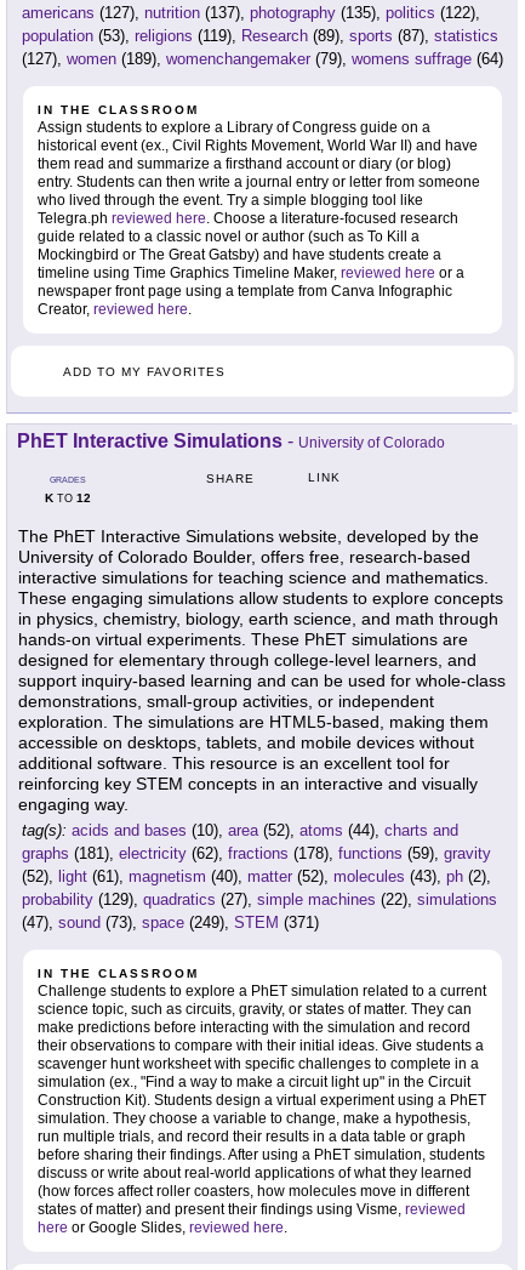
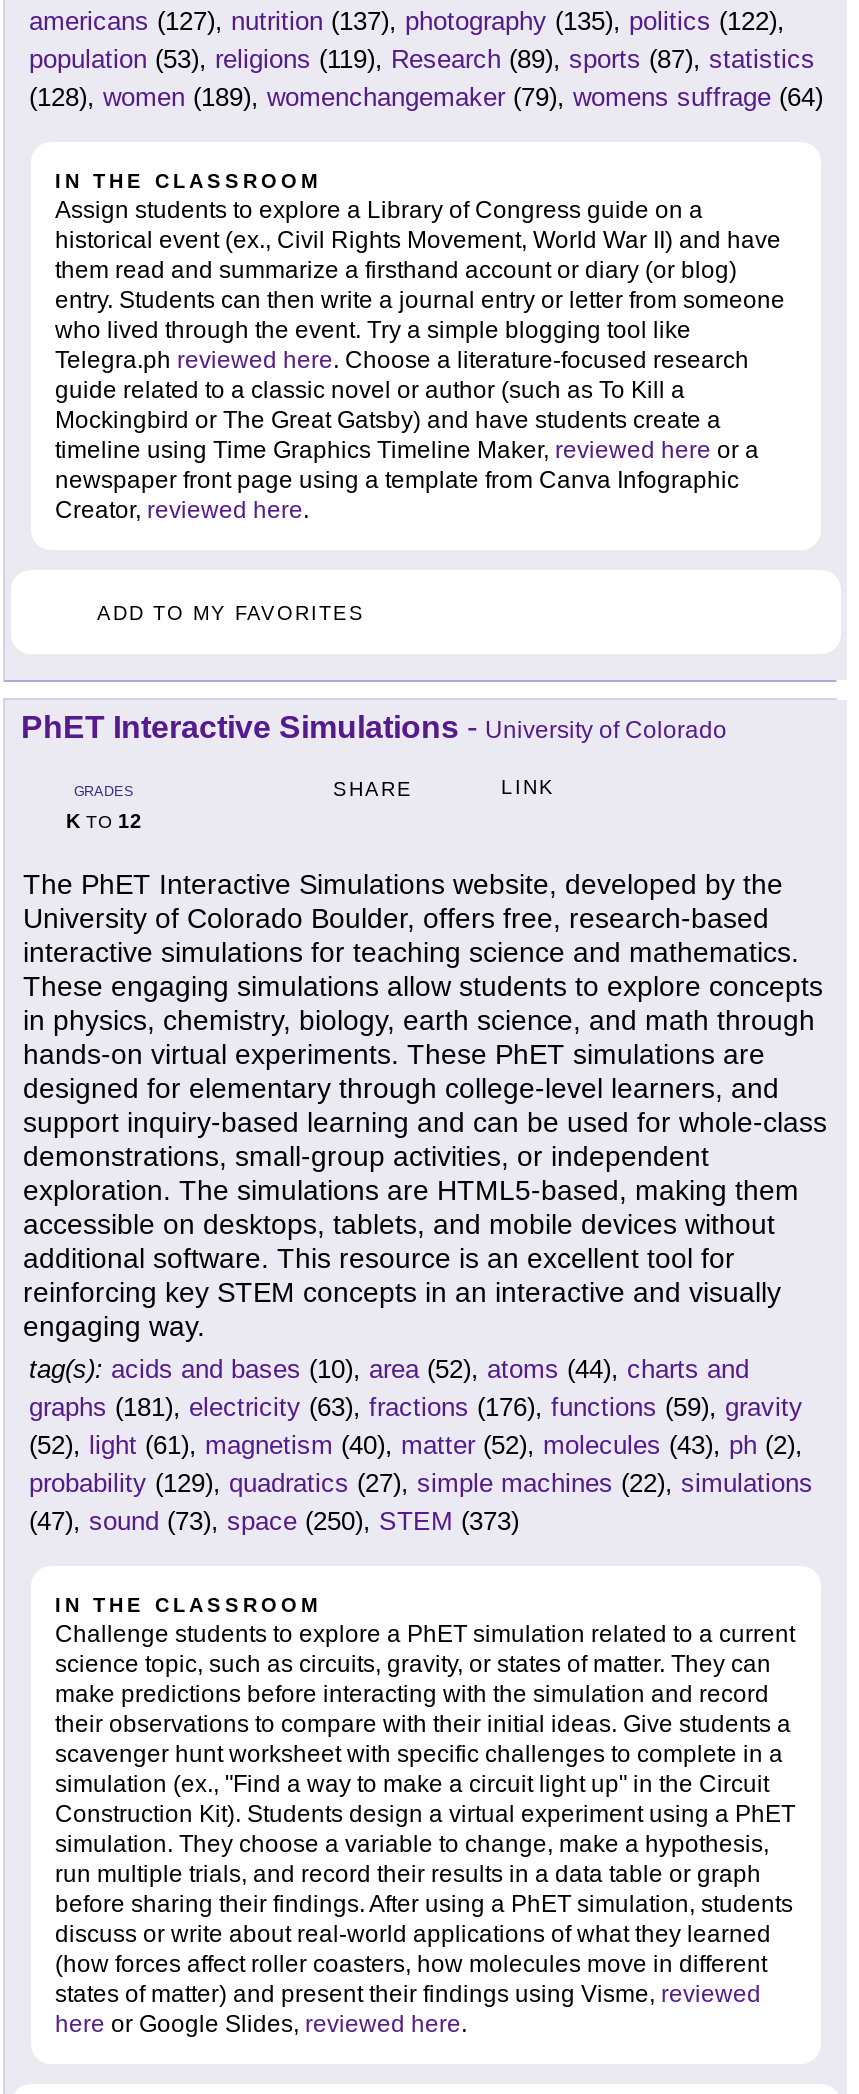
[22,50,503,68] (127), women (189), womenchangemaker (79), womens suffrage (64) -> [29,83,823,113] (128), women (189), womenchangemaker (79), womens suffrage (64)
[22,845,491,863] graphs (181), electricity (62), fractions (178), functions (59), gravity -> [29,1393,803,1423] graphs (181), electricity (63), fractions (176), functions (59), gravity
[22,914,319,932] (47), sound (73), space (249), STEM (371) -> [29,1507,519,1537] (47), sound (73), space (250), STEM (373)

